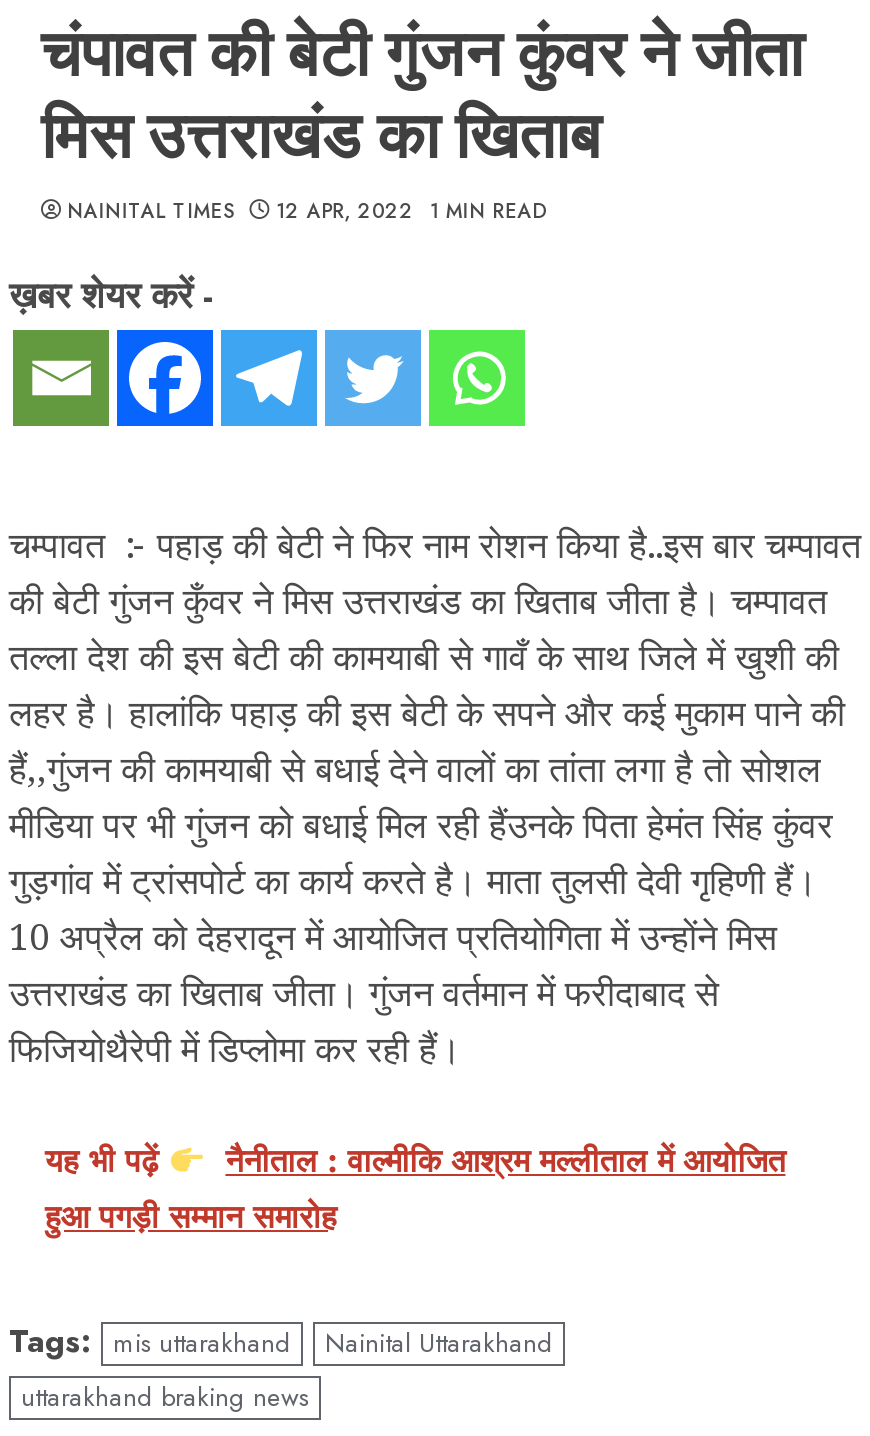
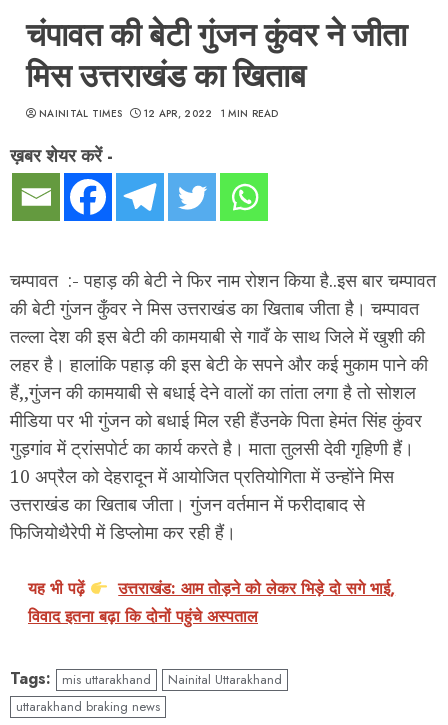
[45,1138,785,1240] नैनीताल : वाल्मीकि आश्रम मल्लीताल में आयोजित | हुआ पगड़ी सम्मान समारोह -> [28,577,395,628] उत्तराखंड: आम तोड़ने को लेकर भिड़े दो सगे भाई, | विवाद इतना बढ़ा कि दोनों पहुंचे अस्पताल

